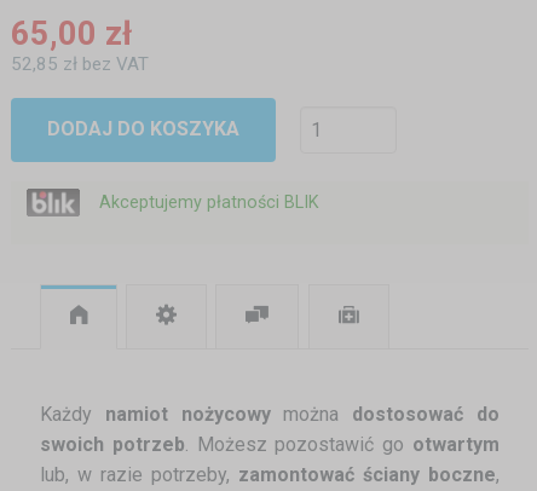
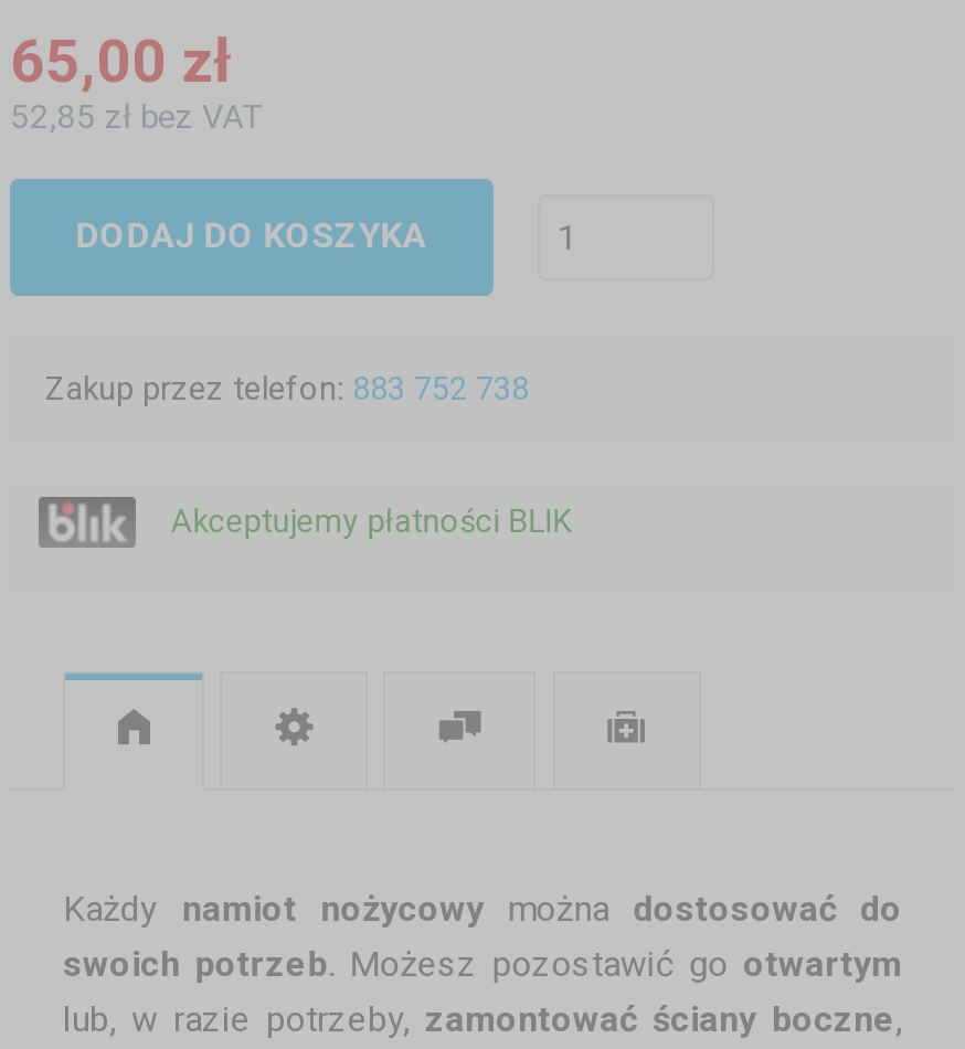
none -> [45,371,529,408] Zakup przez telefon: 883 752 738

